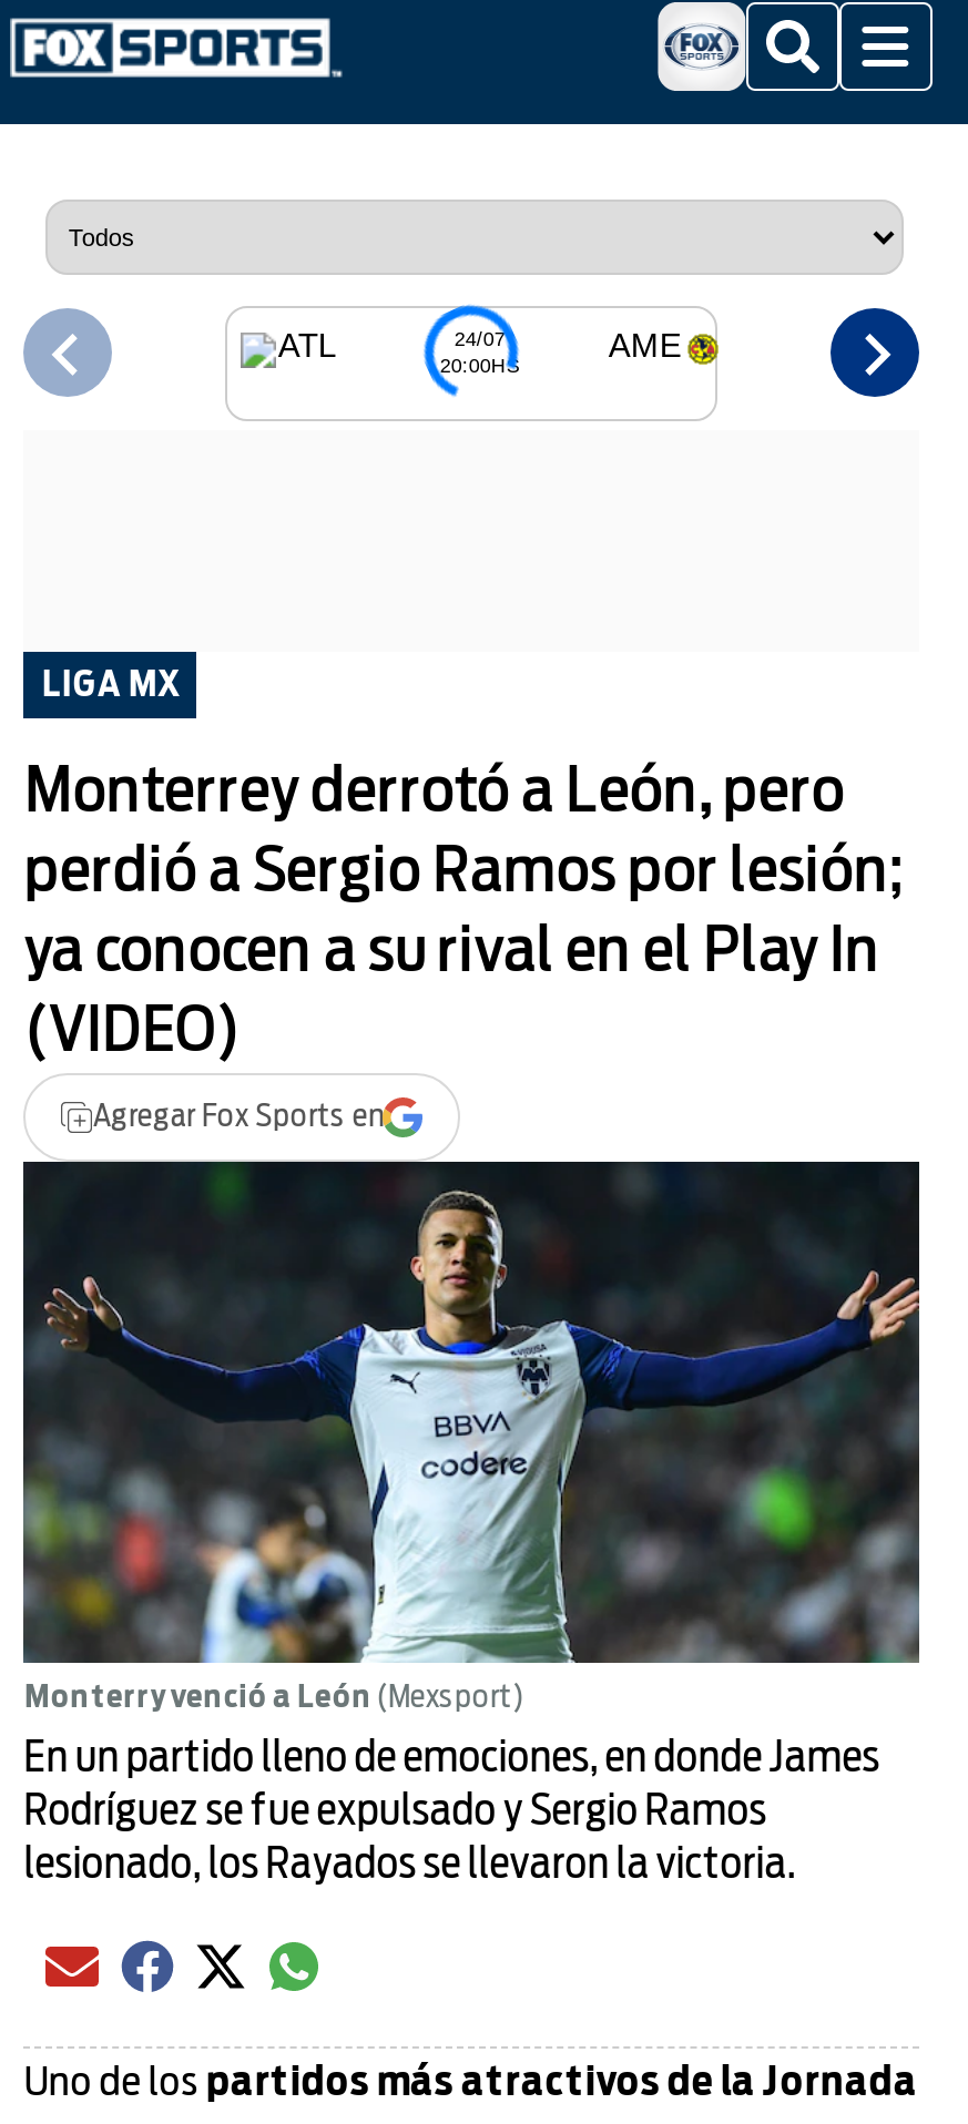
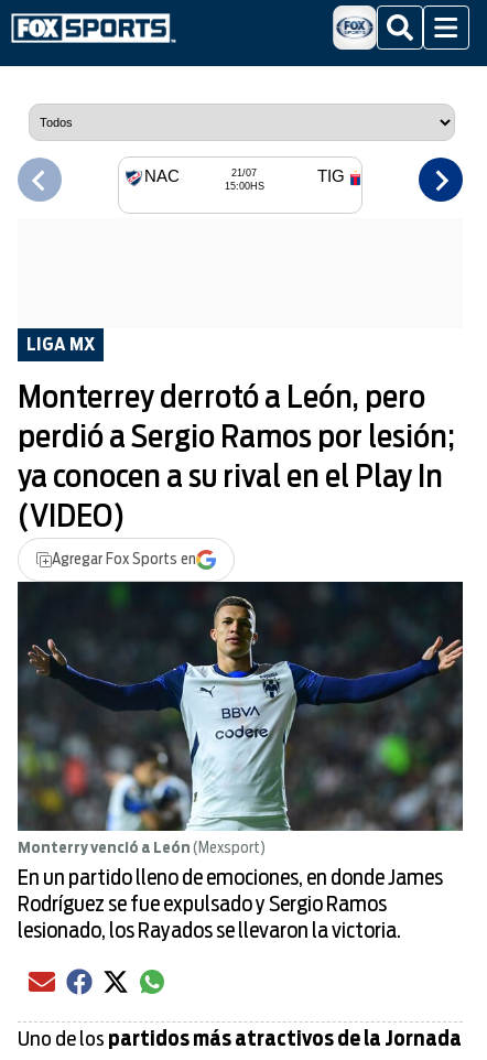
[278,326,520,376] ATL | 24/07 | 20:00HS -> [144,166,264,191] NAC | 21/07 | 15:00HS
[609,326,682,364] AME -> [317,166,345,185] TIG

